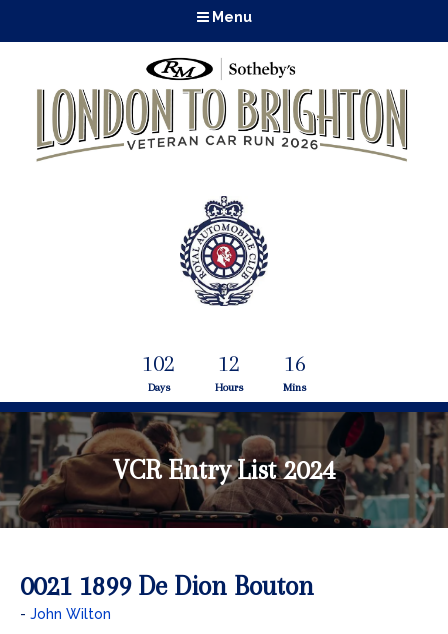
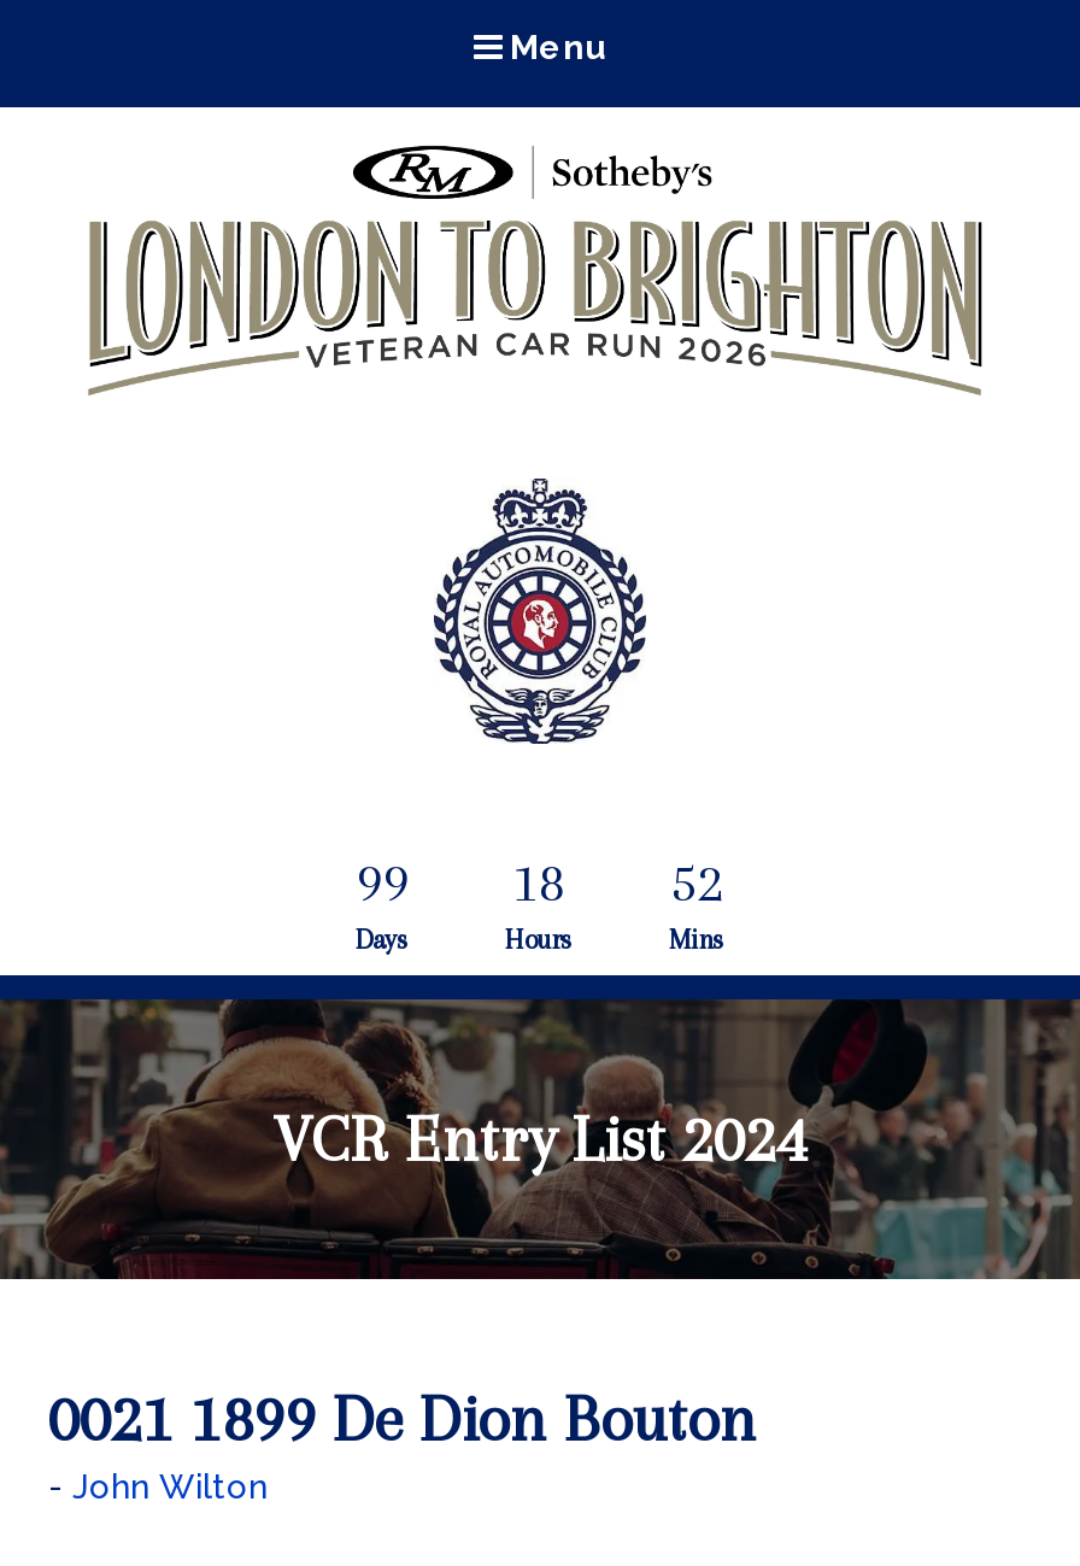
[142,349,175,375] 102 -> [356,849,409,911] 99
[218,349,240,375] 12 -> [512,849,565,911] 18
[283,349,305,375] 16 -> [670,849,723,911] 52

